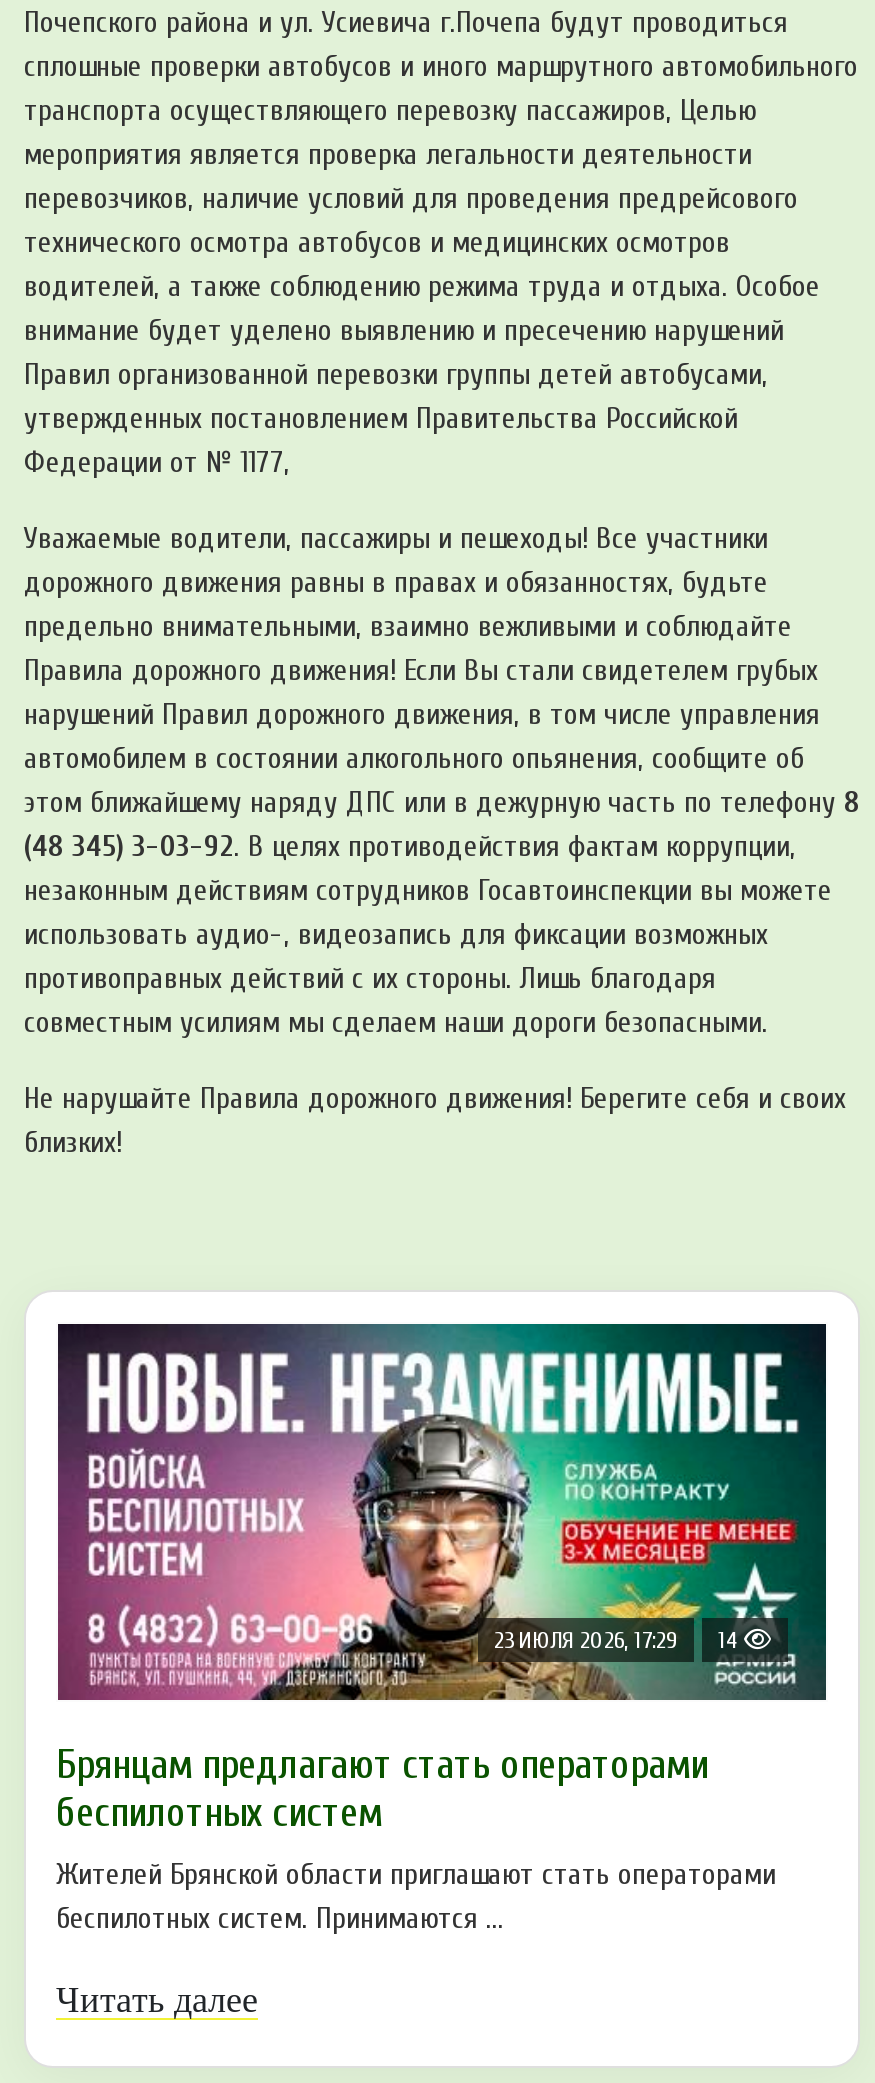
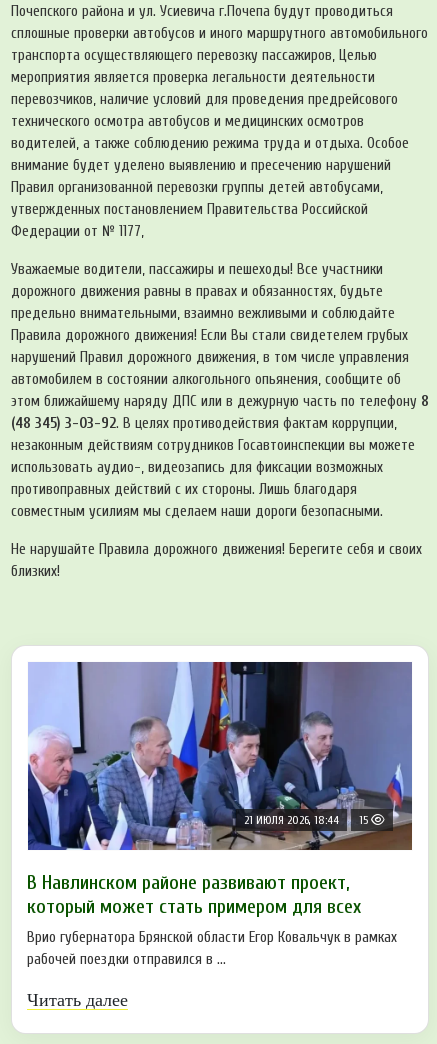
[56,1322,828,1702] [image] | 23 ИЮЛЯ 2026, 17:29 | 14 -> [27,661,413,851] [image] | 21 ИЮЛЯ 2026, 18:44 | 15
[56,1742,708,1836] Брянцам предлагают стать оперaторами | бeспилoтных систeм -> [27,871,361,918] В Навлинском районе развивают проект, | который может стать примером для всех
[56,1858,776,1936] Жителей Брянской области приглашают стать операторами | беспилотных систем. Принимаются ... -> [27,929,397,968] Врио губернатора Брянской области Егор Ковальчук в рамках | рабочей поездки отправился в ...

